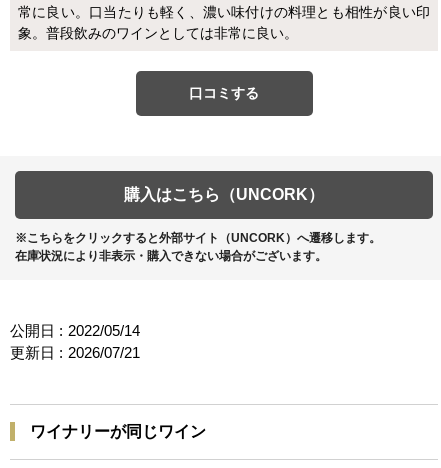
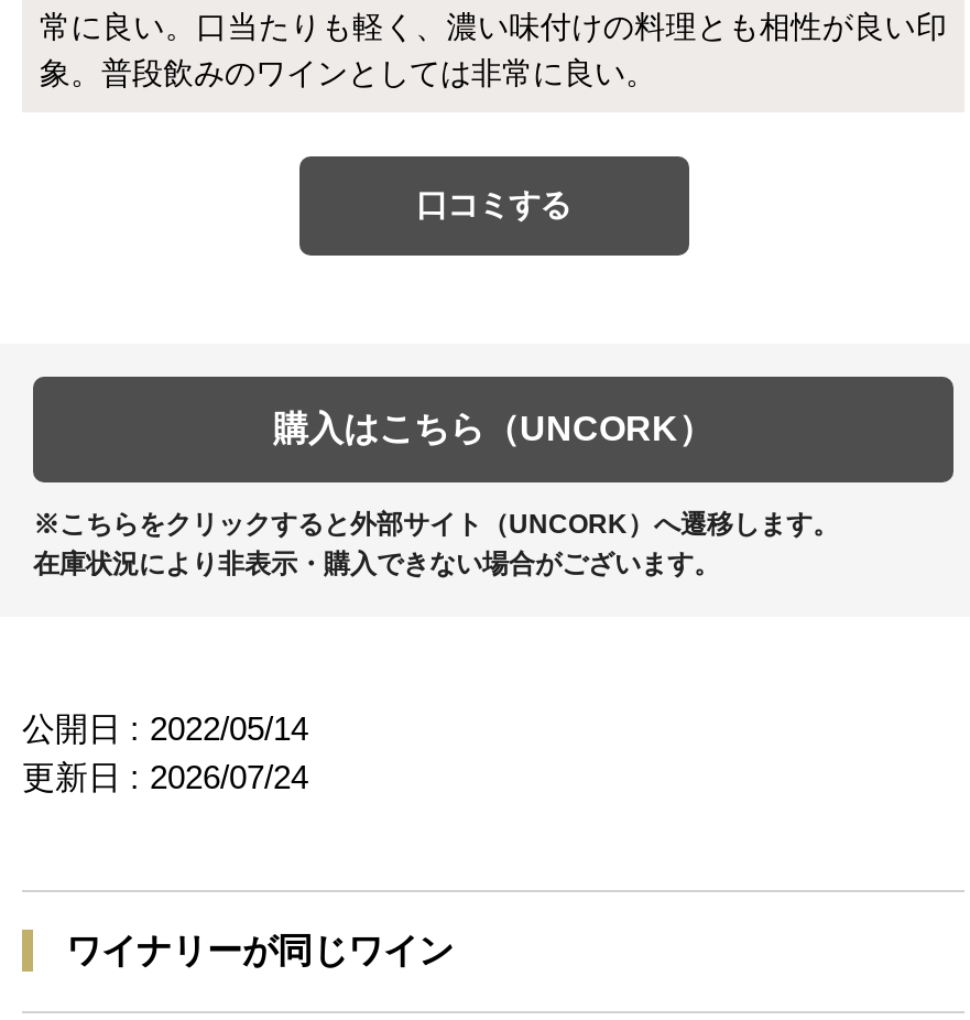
[10,343,140,360] 更新日 : 2026/07/21 -> [22,757,308,794] 更新日 : 2026/07/24

